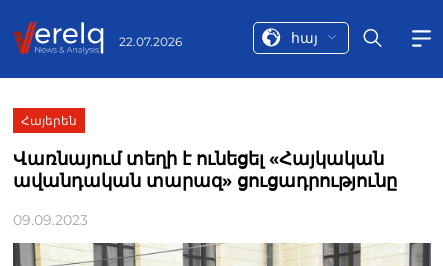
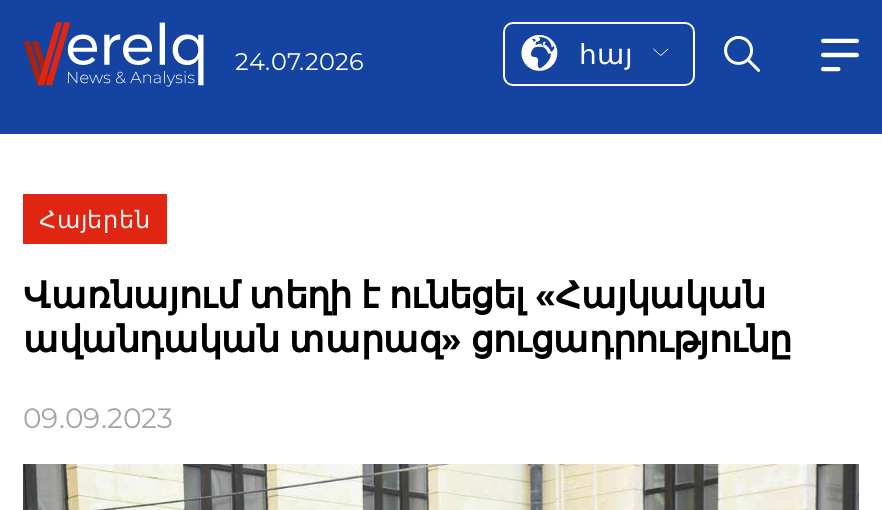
[119,33,182,48] 22.07.2026 -> [235,45,363,75] 24.07.2026

